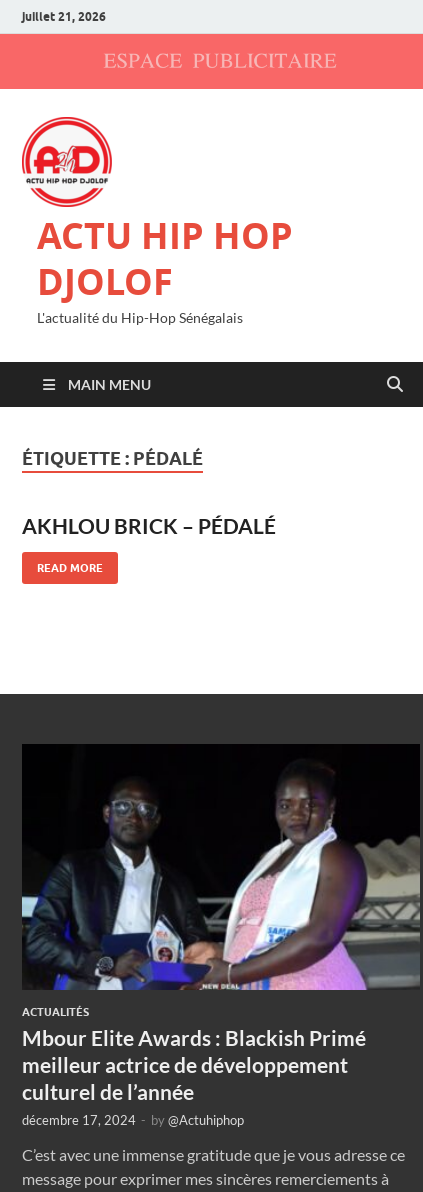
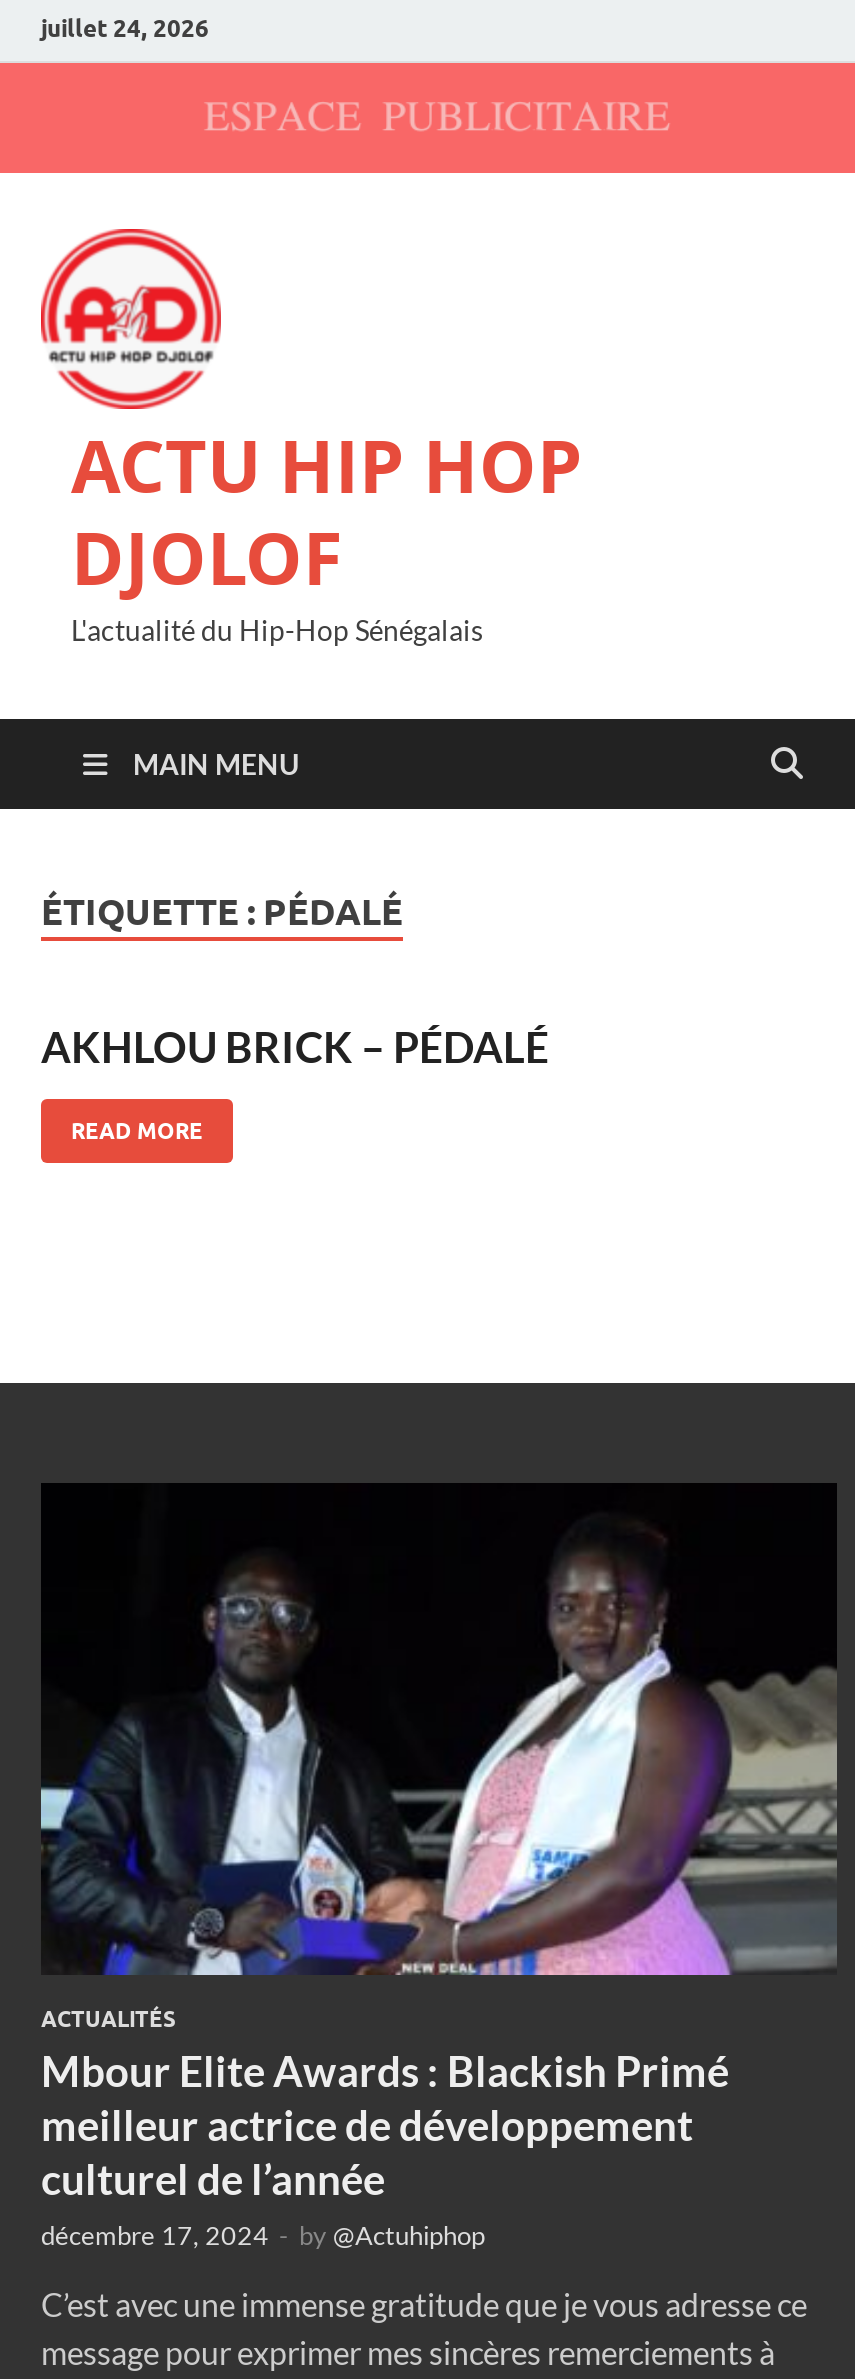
[22,8,106,23] juillet 21, 2026 -> [41,12,209,42] juillet 24, 2026

